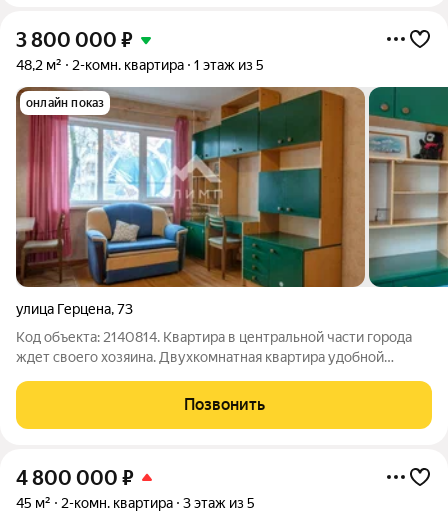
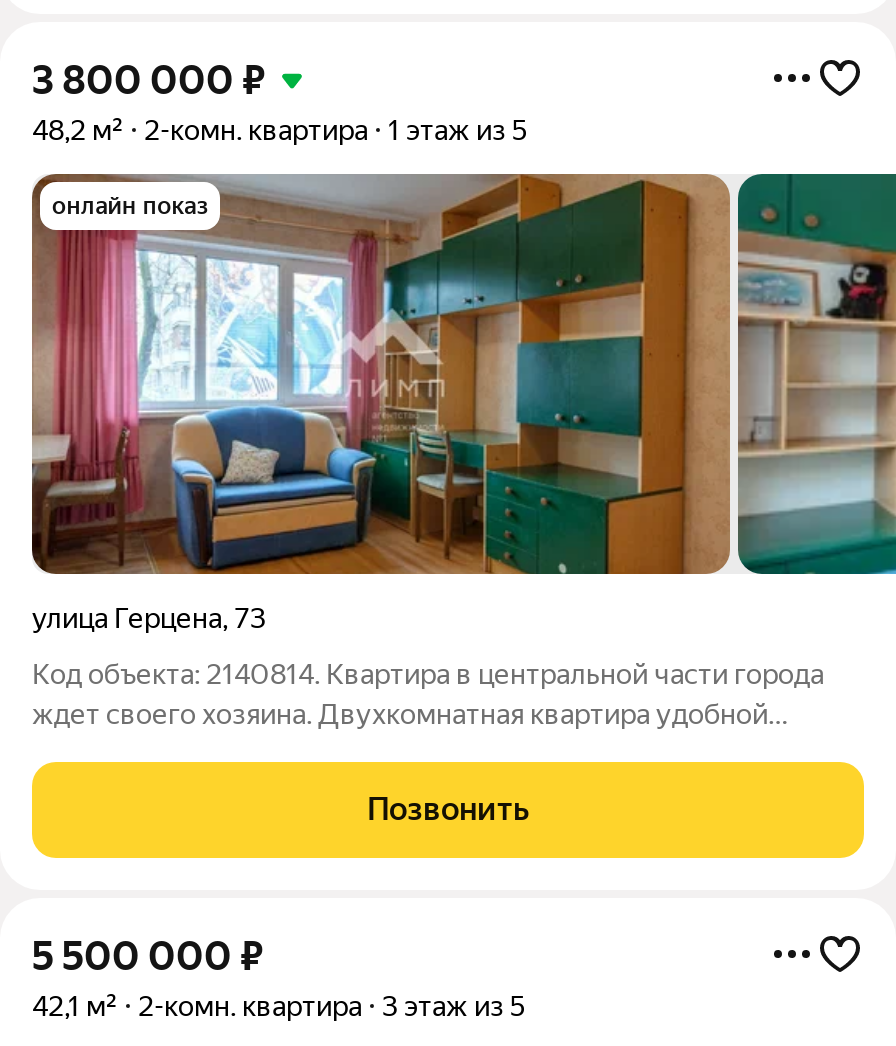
[16,466,134,490] 4 800 000 ₽ -> [32,932,264,980] 5 500 000 ₽
[16,495,51,511] 45 м² -> [32,990,118,1022] 42,1 м²

